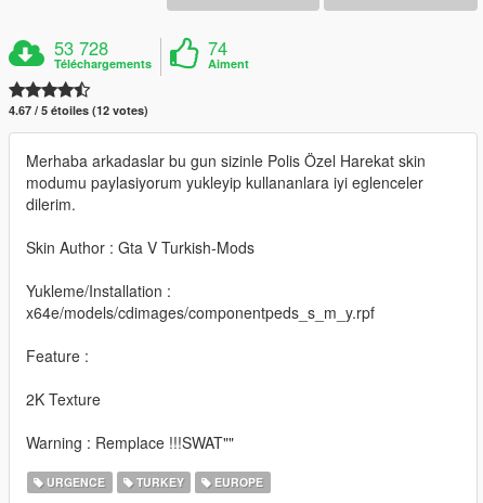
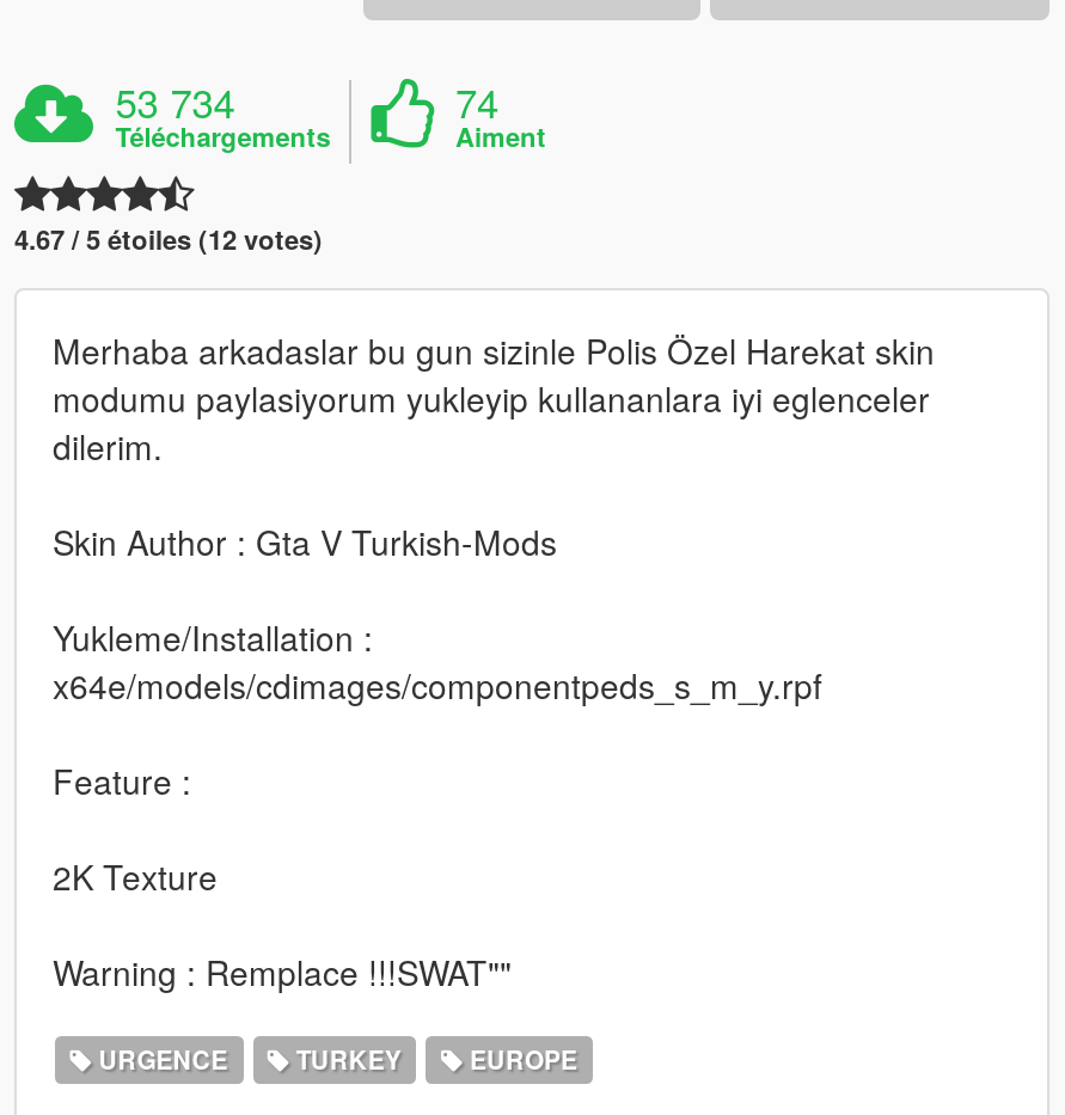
[54,35,109,61] 53 728 -> [115,74,235,131] 53 734

